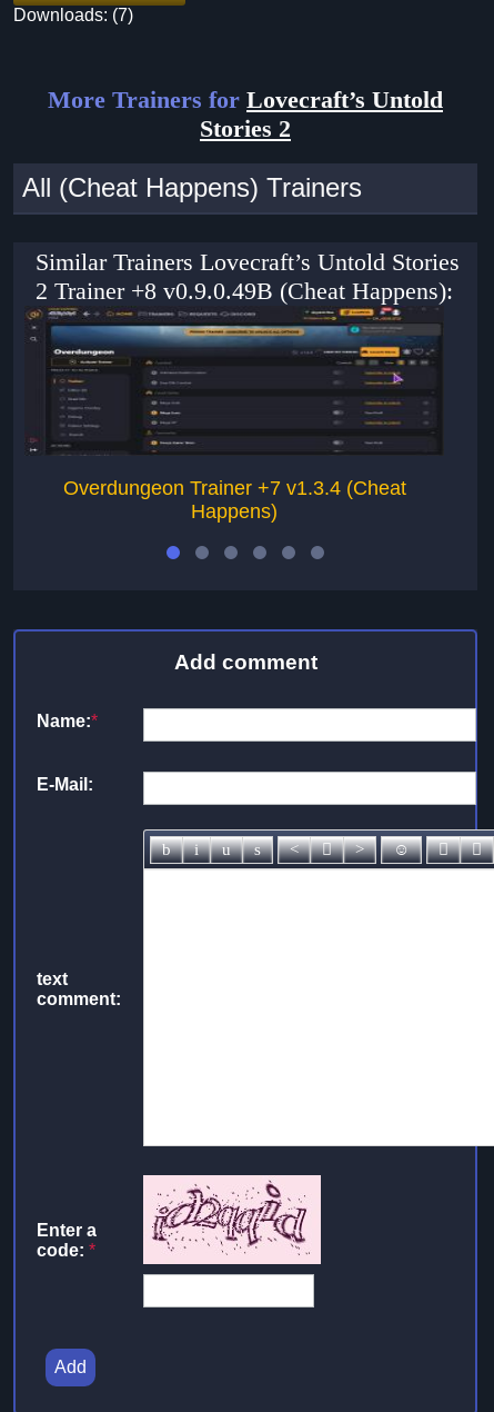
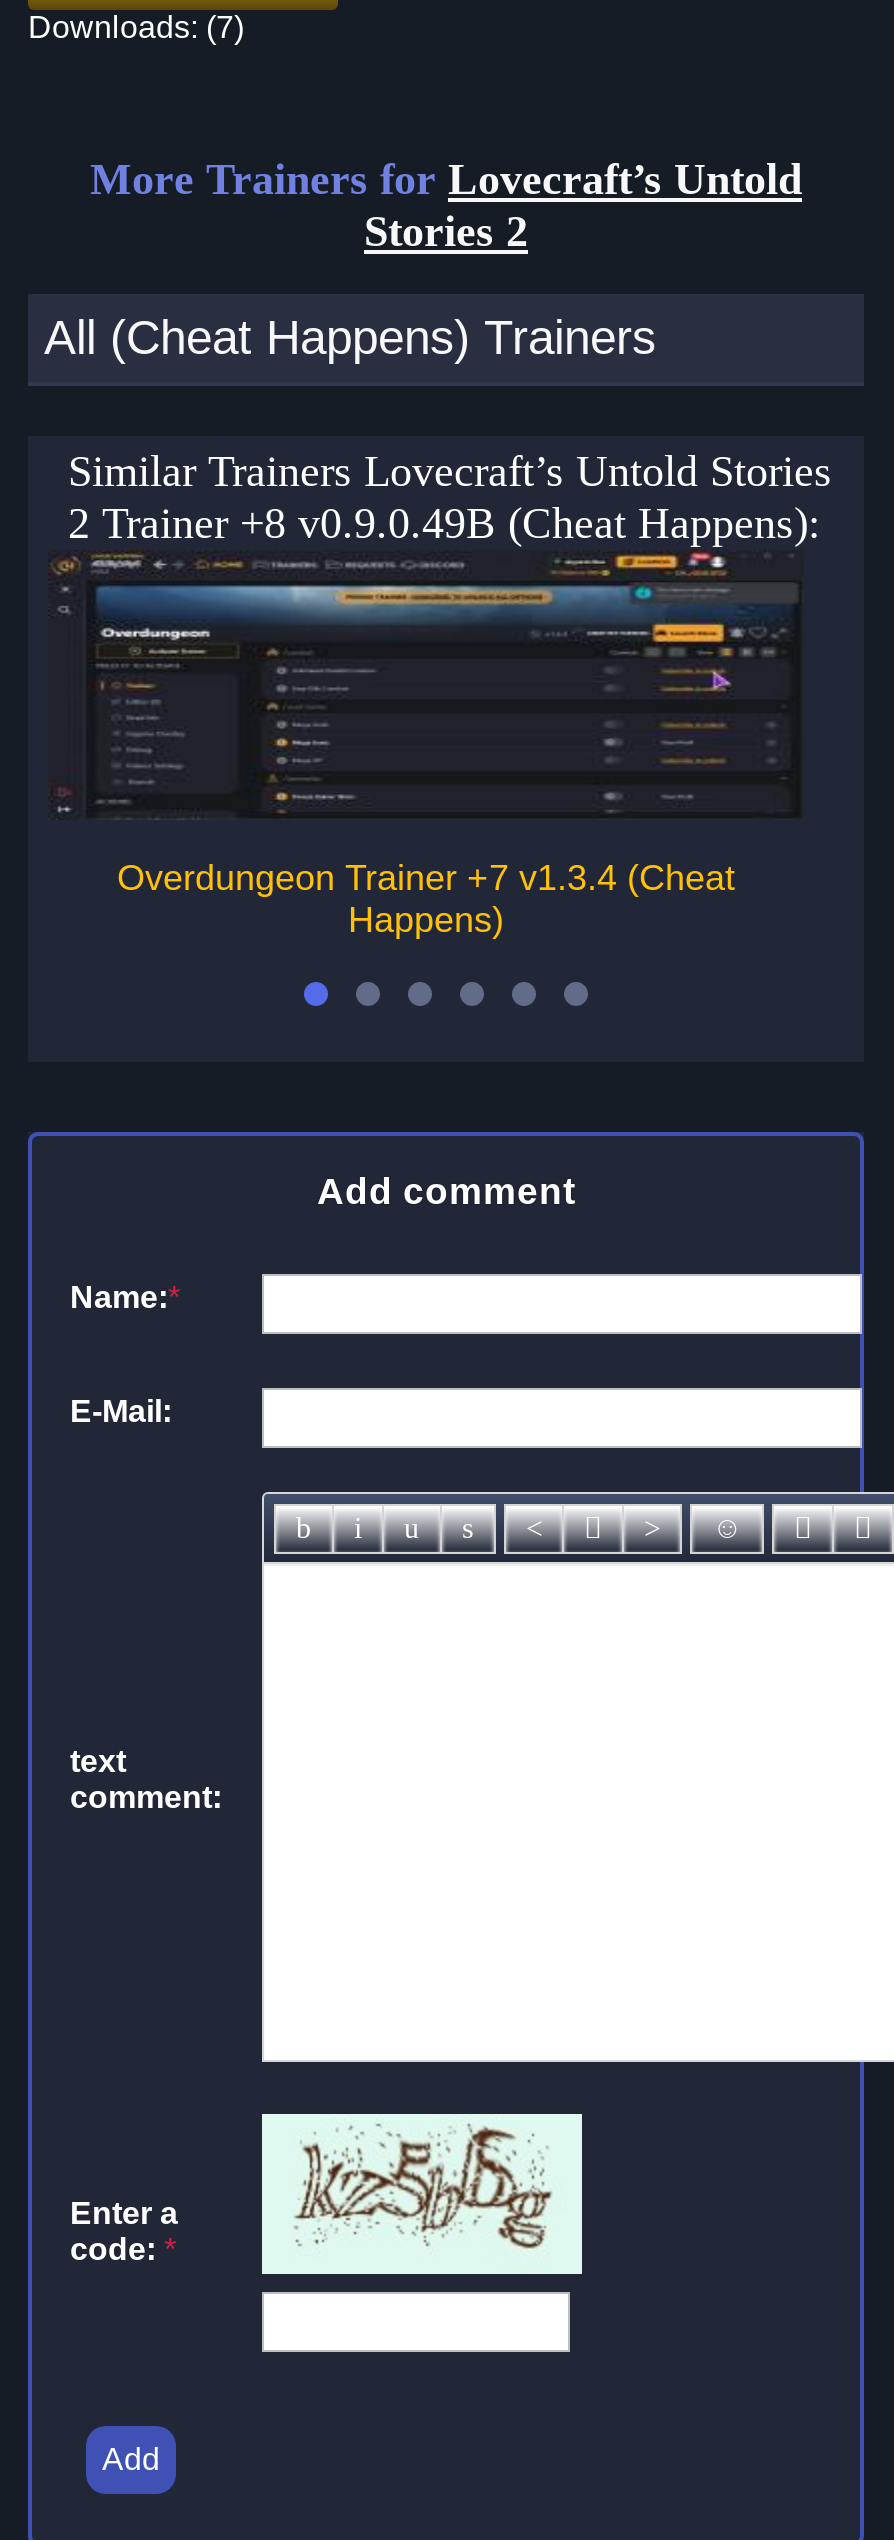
[147,1176,317,1262] [image] -> [266,2118,578,2270] [image]

